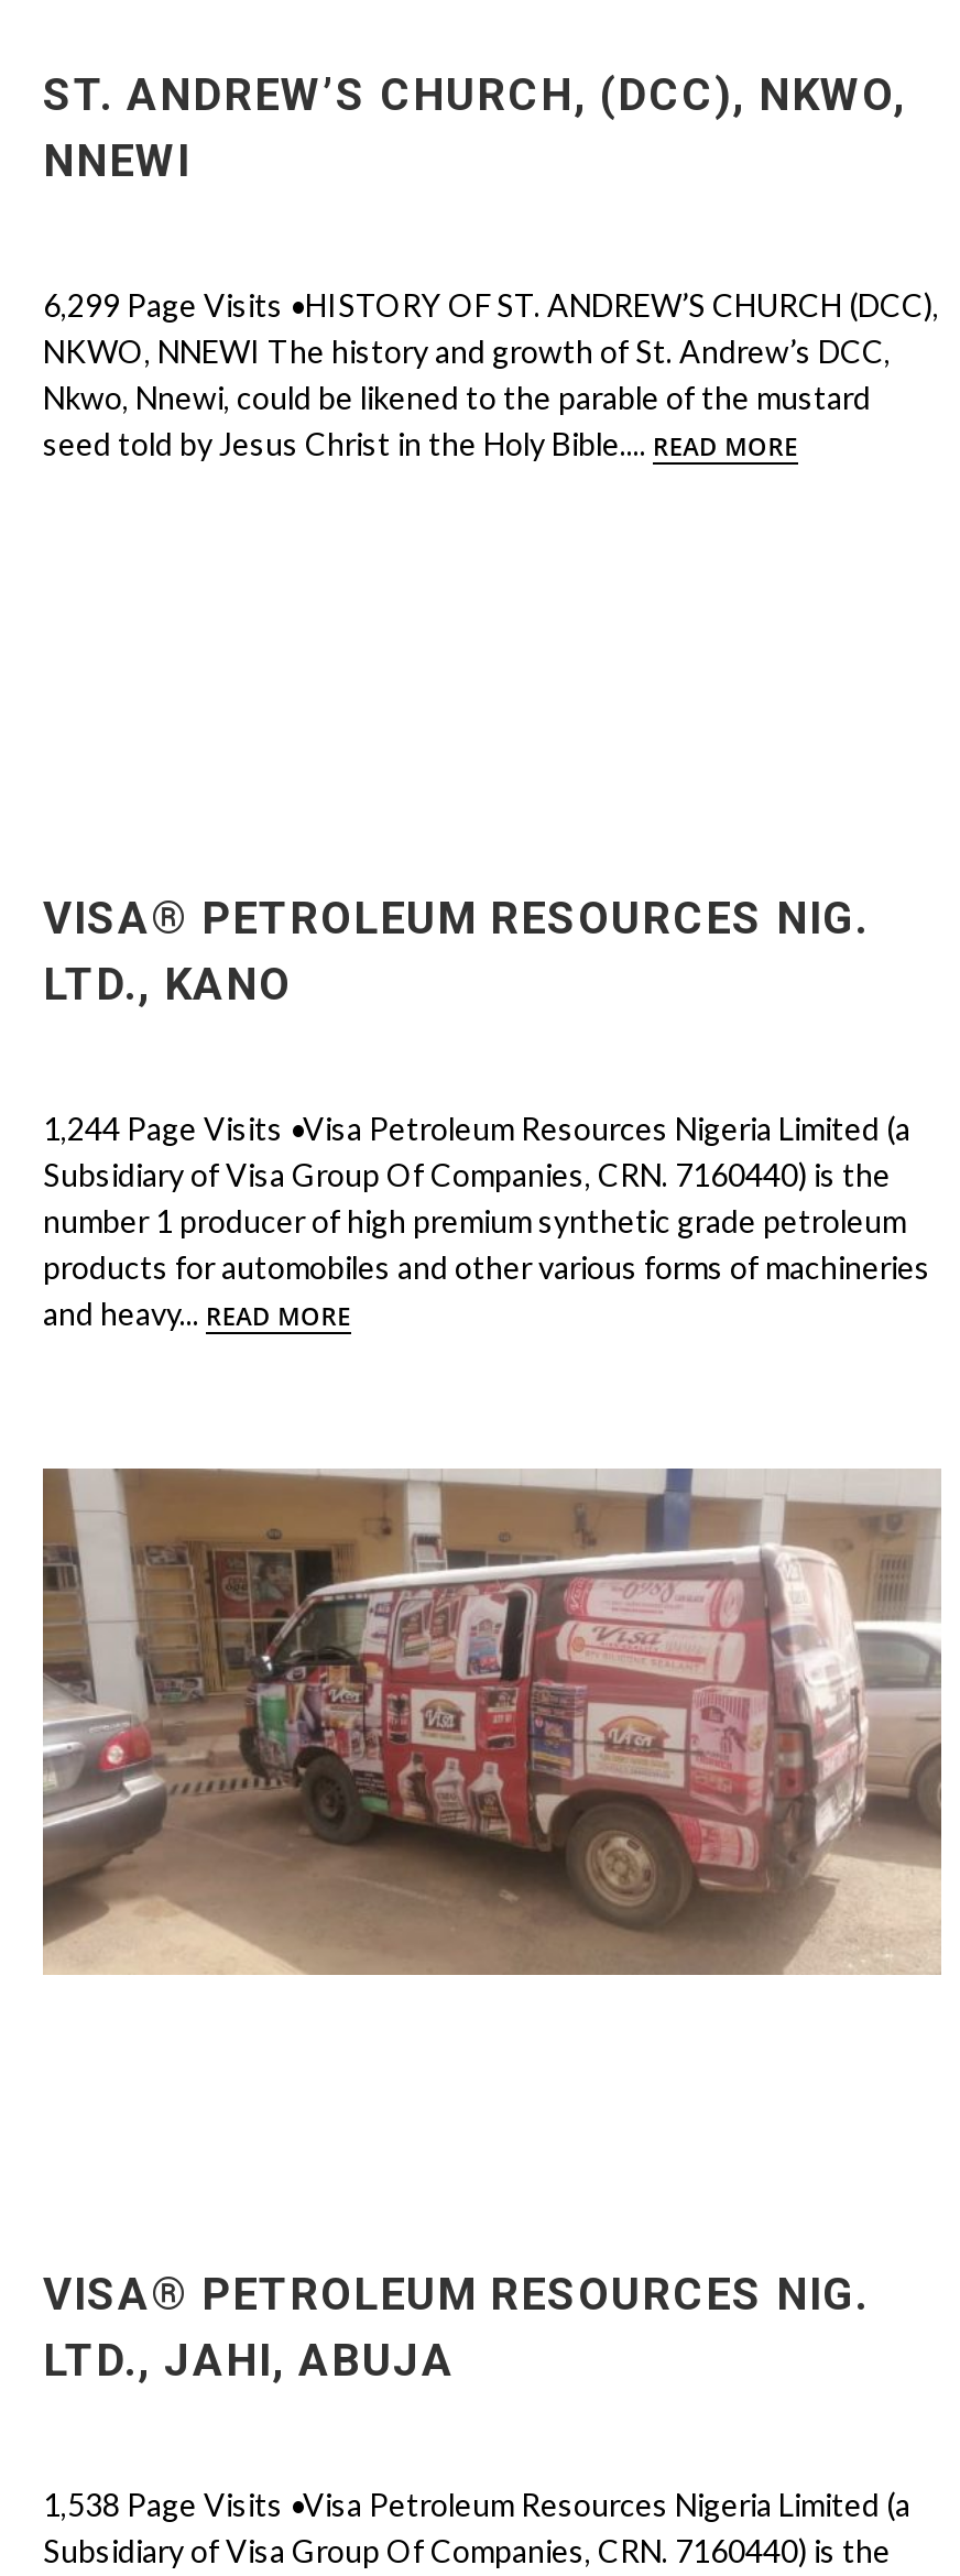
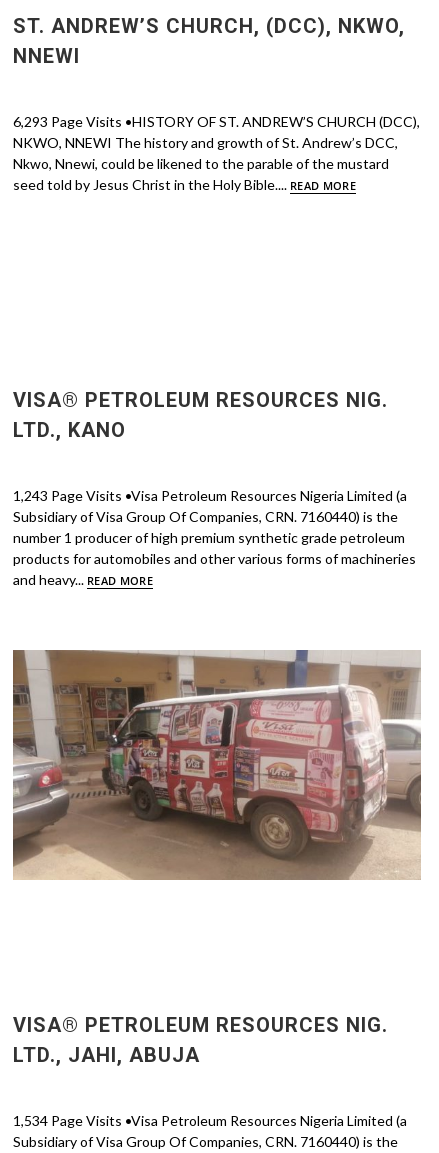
[43,287,939,324] 6,299 Page Visits •HISTORY OF ST. ANDREW’S CHURCH (DCC), -> [13,113,420,130] 6,293 Page Visits •HISTORY OF ST. ANDREW’S CHURCH (DCC),
[43,1110,910,1148] 1,244 Page Visits •Visa Petroleum Resources Nigeria Limited (a -> [13,487,407,504] 1,243 Page Visits •Visa Petroleum Resources Nigeria Limited (a
[43,2485,910,2522] 1,538 Page Visits •Visa Petroleum Resources Nigeria Limited (a -> [13,1111,407,1128] 1,534 Page Visits •Visa Petroleum Resources Nigeria Limited (a

